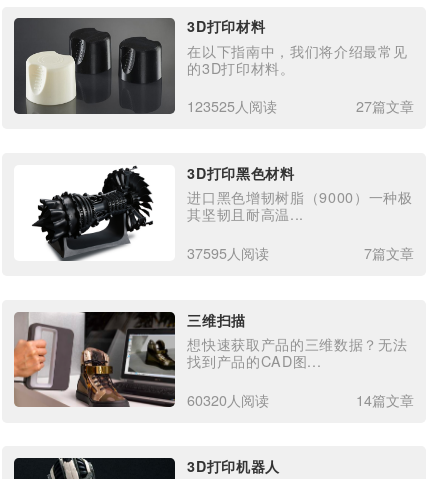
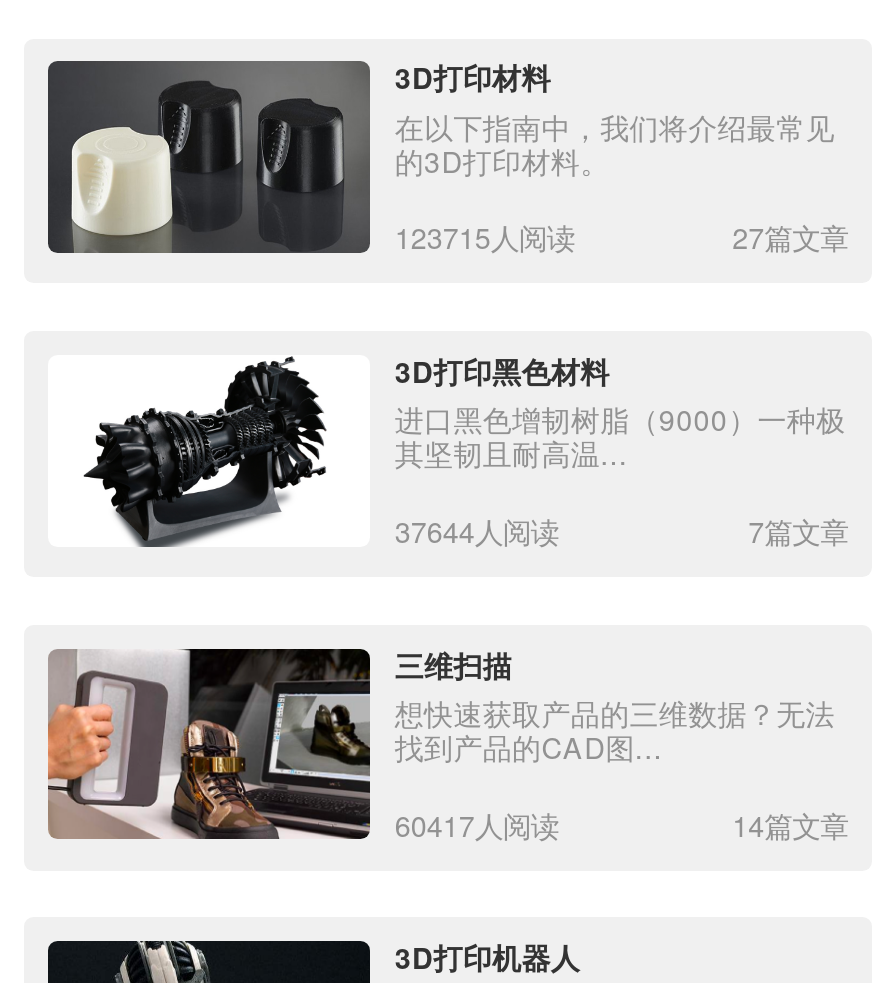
[187,96,277,116] 123525人阅读 -> [395,218,575,258] 123715人阅读
[187,243,269,263] 37595人阅读 -> [395,511,559,551] 37644人阅读
[187,390,269,410] 60320人阅读 -> [395,804,559,844] 60417人阅读

